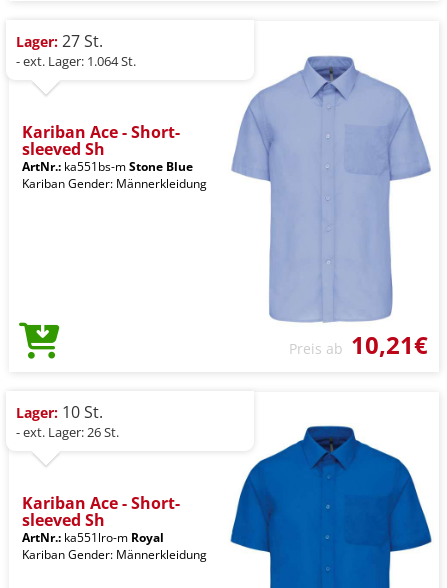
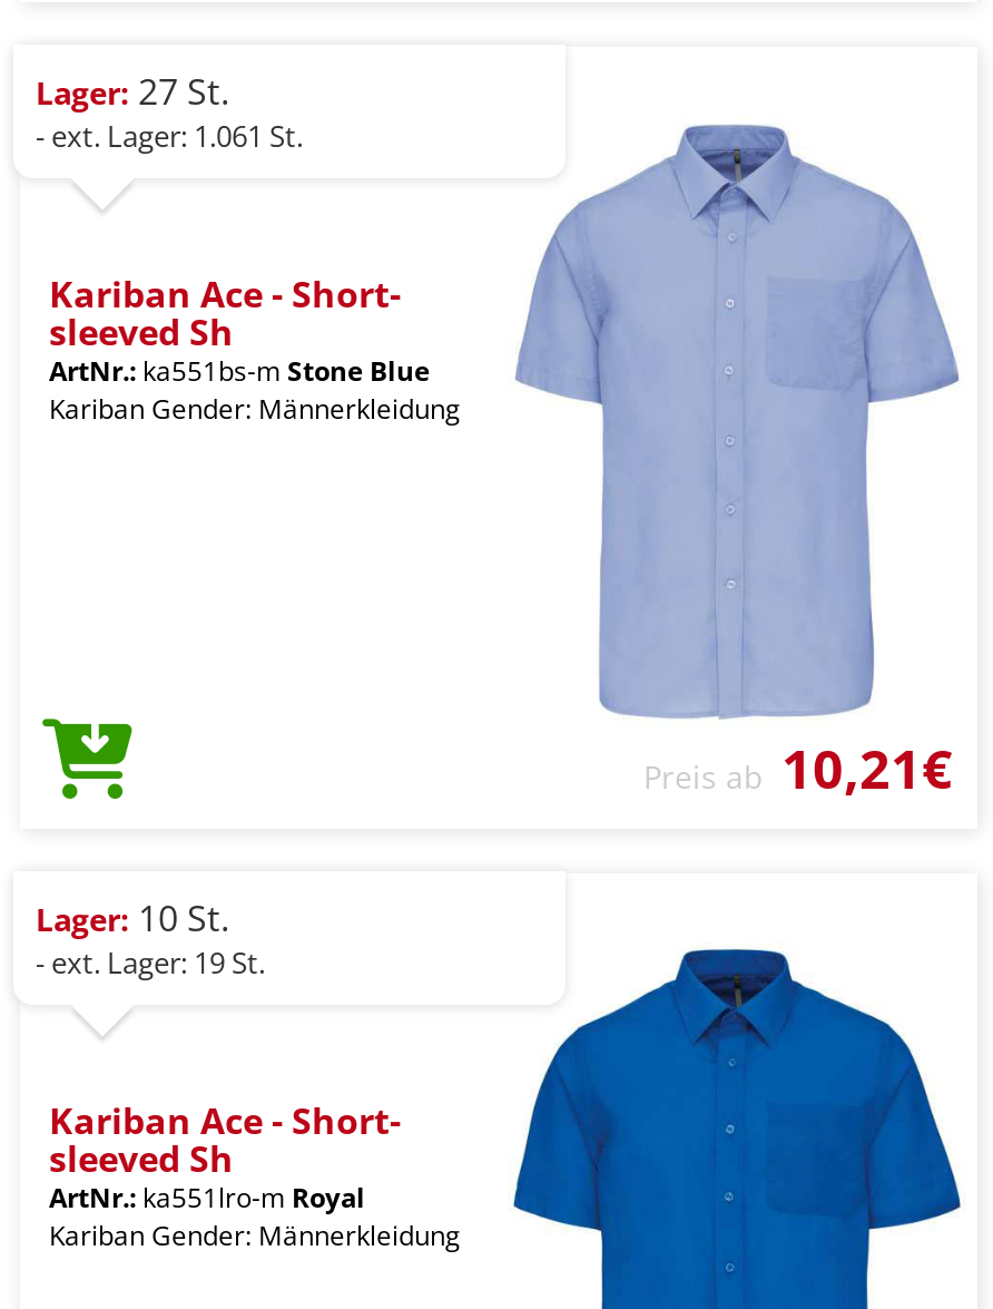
[16,52,136,70] - ext. Lager: 1.064 St. -> [36,115,303,156] - ext. Lager: 1.061 St.
[16,423,119,441] - ext. Lager: 26 St. -> [36,942,265,982] - ext. Lager: 19 St.

